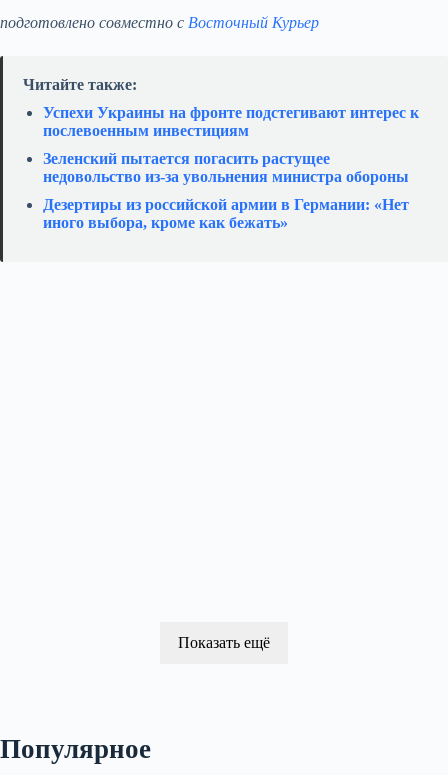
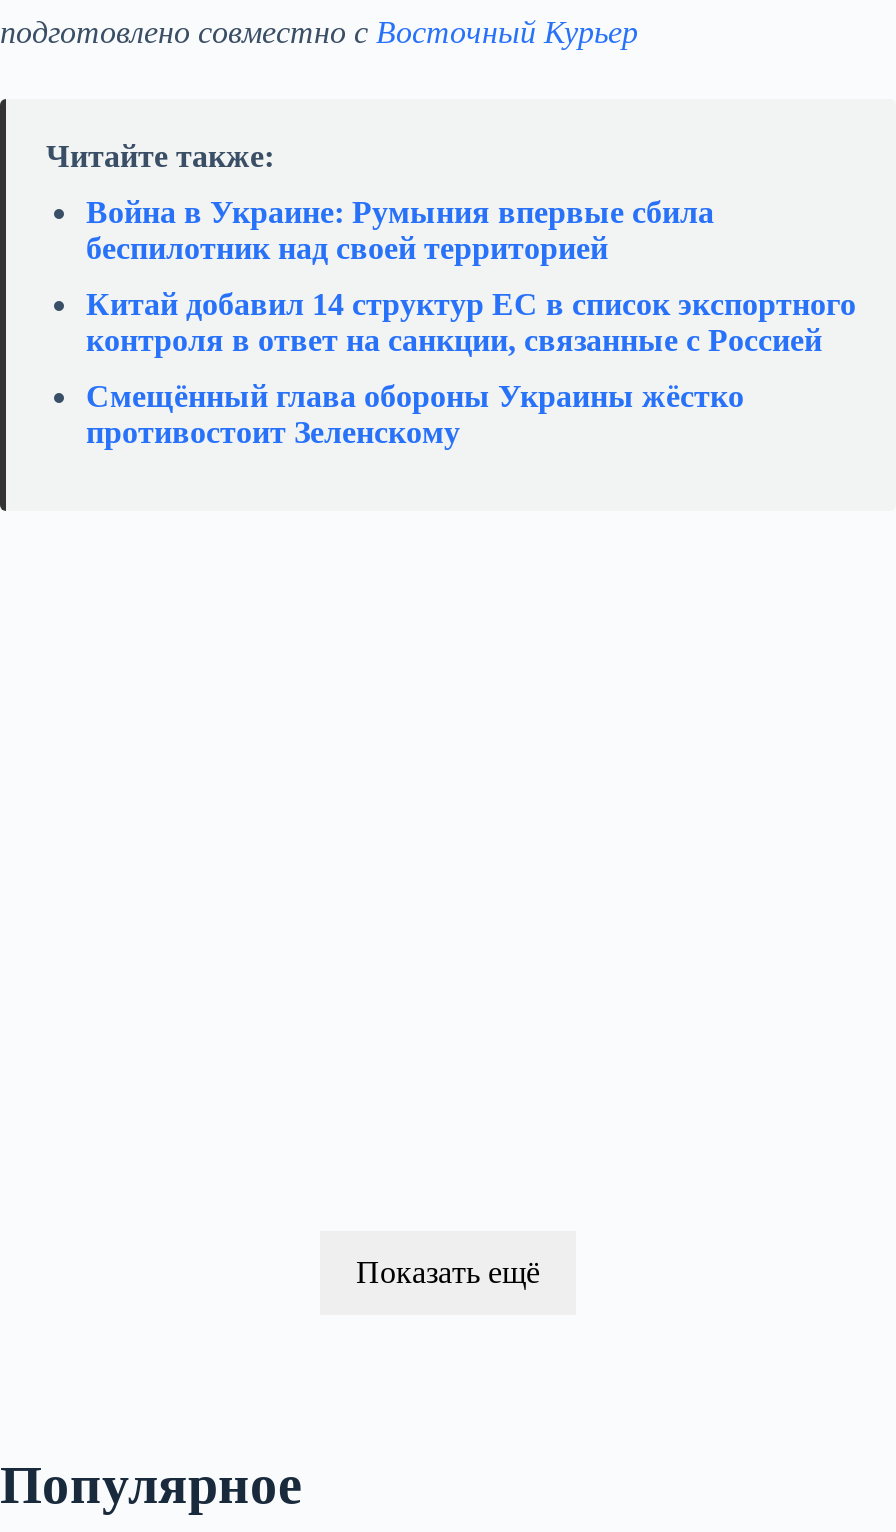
[43,104,419,139] Успехи Украины на фронте подстегивают интерес к | послевоенным инвестициям -> [86,195,714,265] Война в Украине: Румыния впервые сбила | беспилотник над своей территорией
[43,150,409,185] Зеленский пытается погасить растущее | недовольство из-за увольнения министра обороны -> [86,287,856,357] Китай добавил 14 структур ЕС в список экспортного | контроля в ответ на санкции, связанные с Россией
[43,196,409,231] Дезертиры из российской армии в Германии: «Нет | иного выбора, кроме как бежать» -> [86,379,744,449] Смещённый глава обороны Украины жёстко | противостоит Зеленскому

